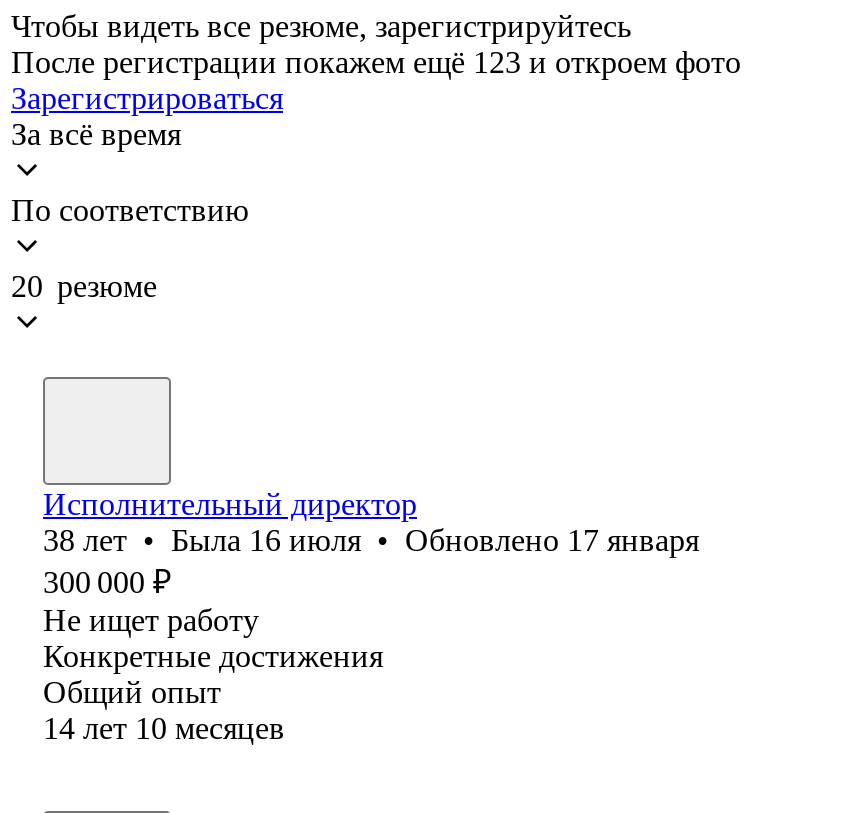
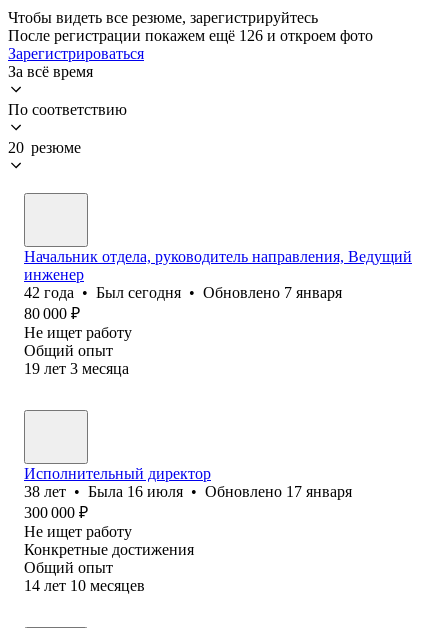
[11,45,741,79] После регистрации покажем ещё 123 и откроем фото -> [8,27,373,44] После регистрации покажем ещё 126 и откроем фото
none -> [24,248,412,377] Начальник отдела, руководитель направления, Ведущий | инженер | 42 года • Был сегодня • Обновлено 7 января | 80 000 ₽ | Не ищет работу | Общий опыт | 19 лет 3 месяца

